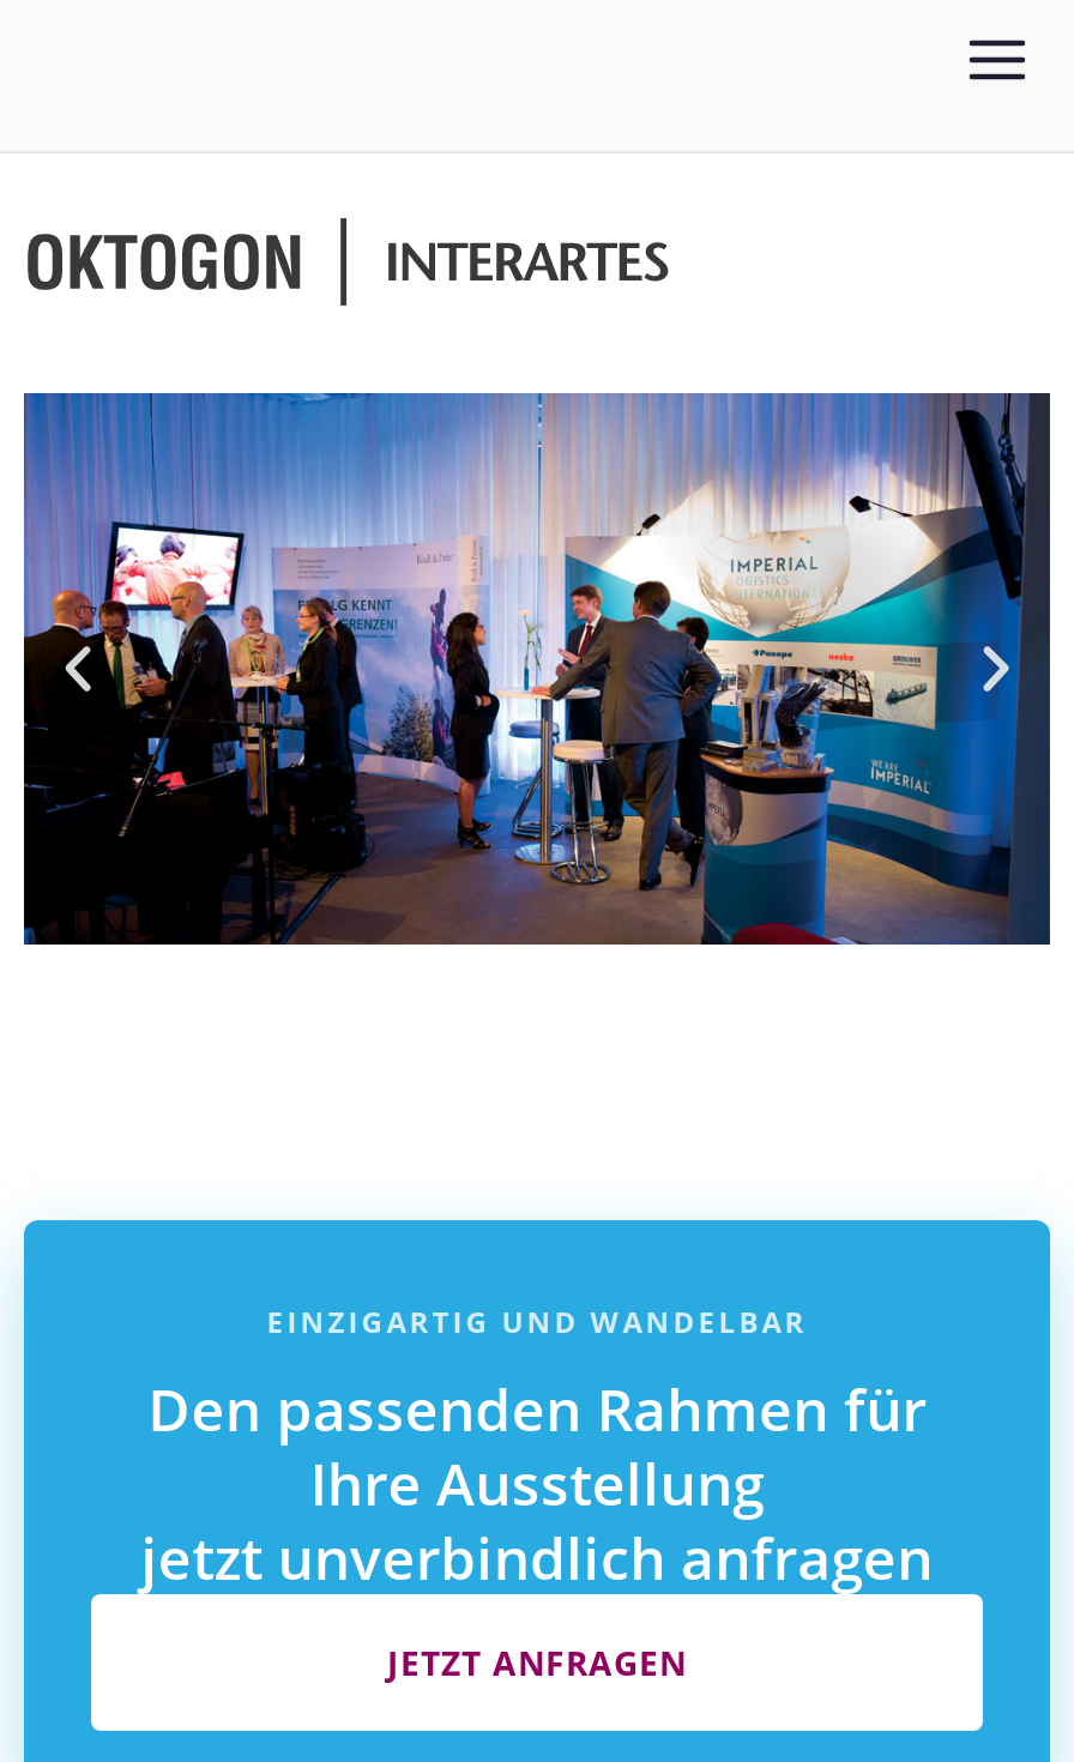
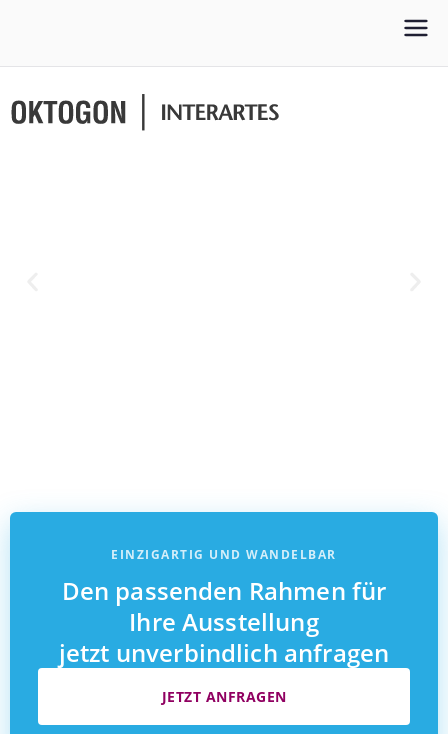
[22,391,1052,947] [image] -> none

